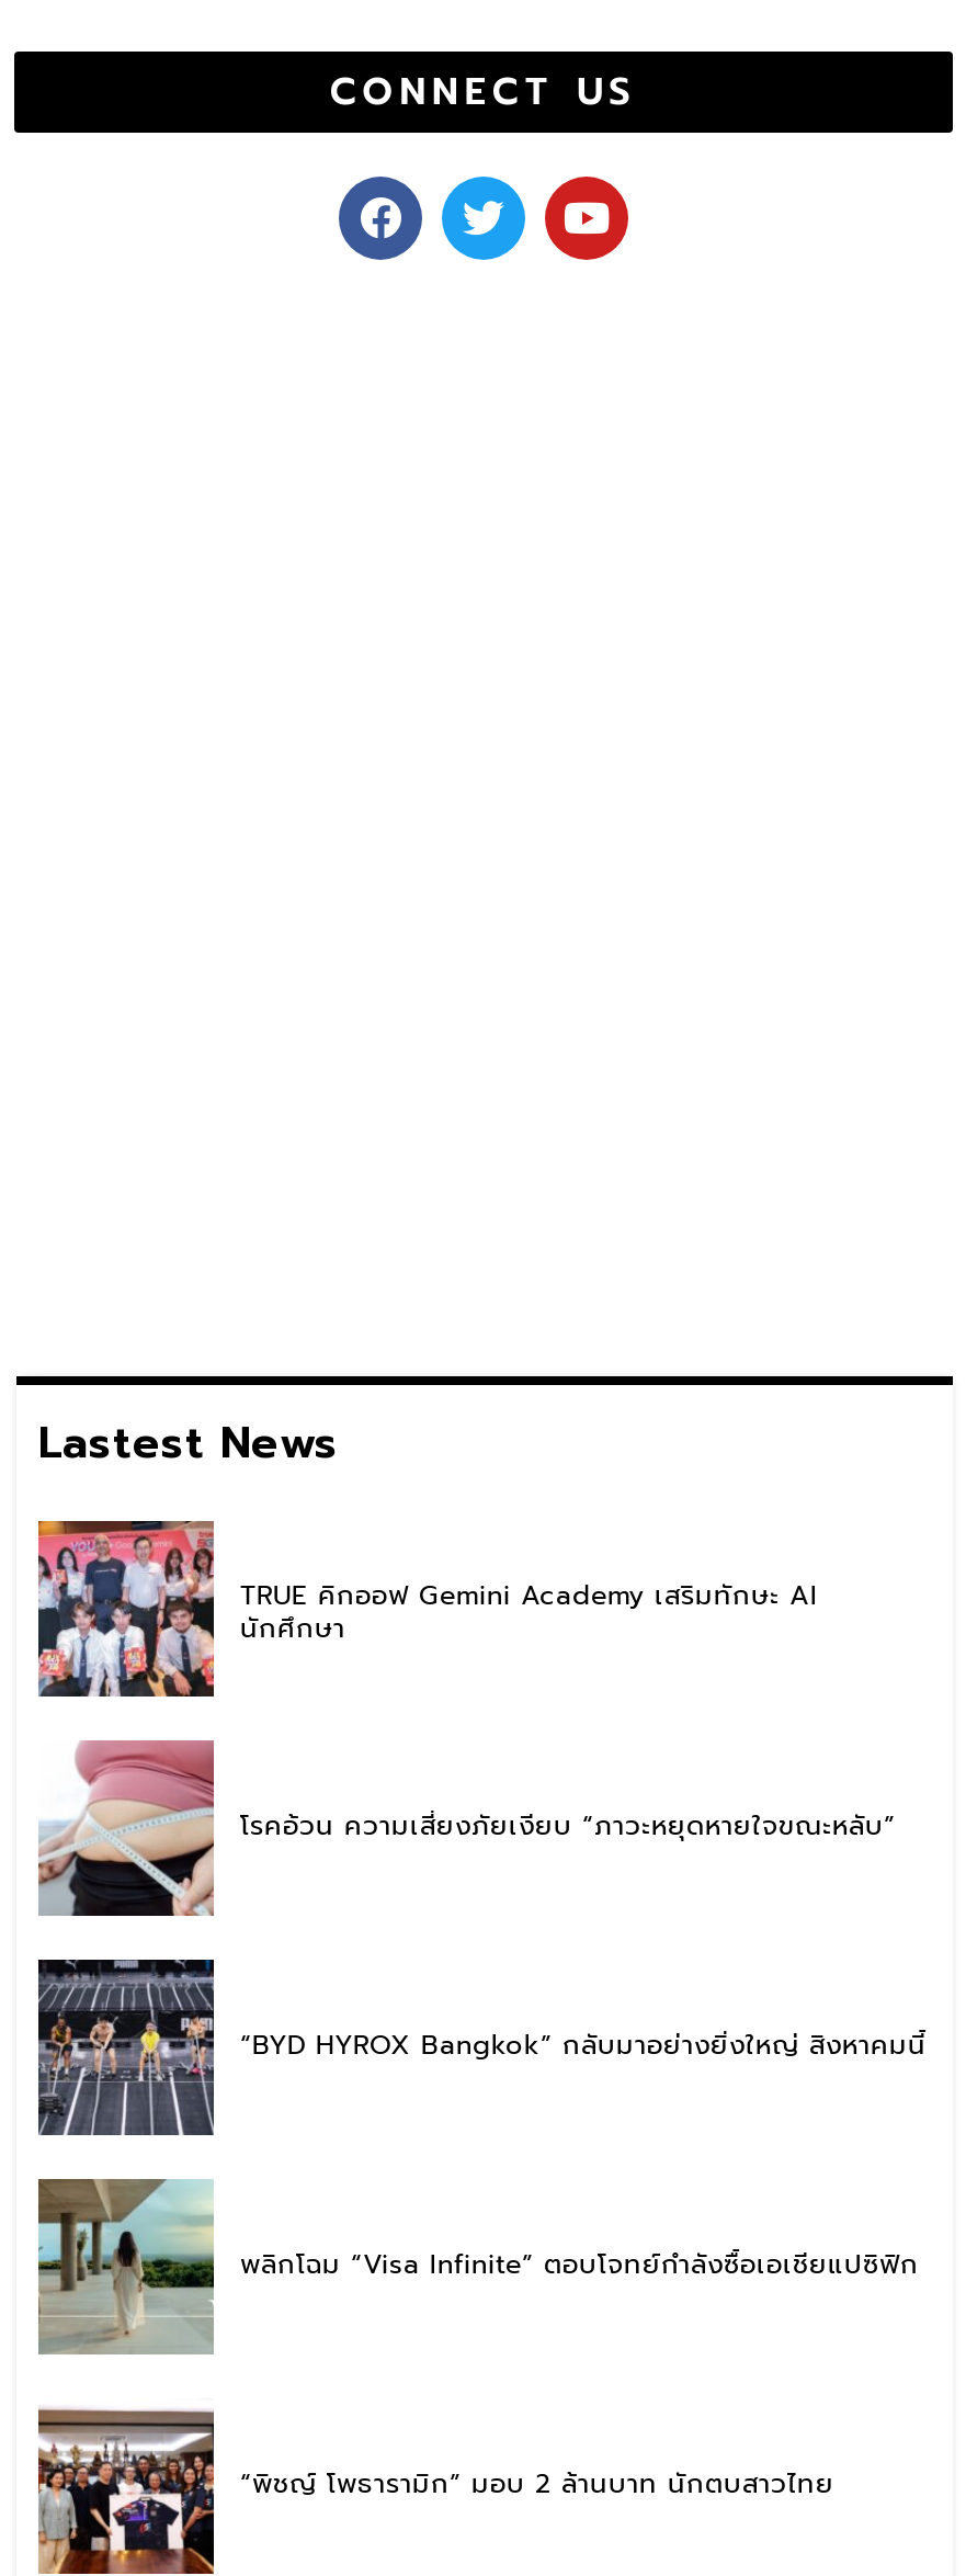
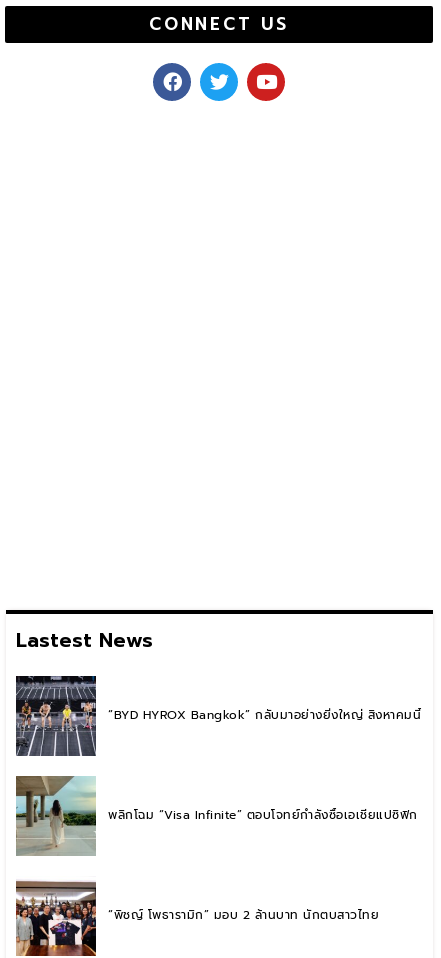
[36,1519,818,1699] [image] | TRUE คิกออฟ Gemini Academy เสริมทักษะ AI | นักศึกษา -> none
[41,1740,896,1916] [image] | โรคอ้วน ความเสี่ยงภัยเงียบ “ภาวะหยุดหายใจขณะหลับ” -> none

